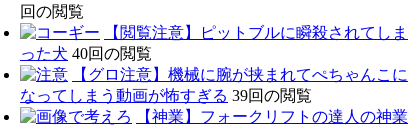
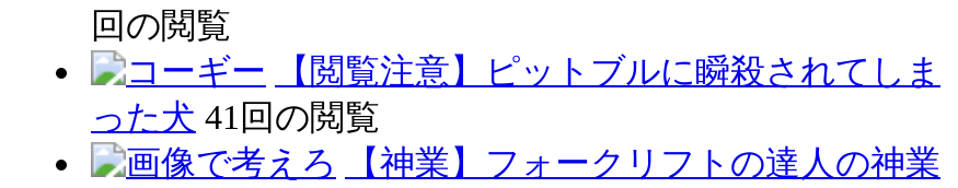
[20,45,408,104] った犬 40回の閲覧 | 【グロ注意】機械に腕が挟まれてぺちゃんこに | なってしまう動画が怖すぎる 39回の閲覧 -> [91,98,380,135] った犬 41回の閲覧

